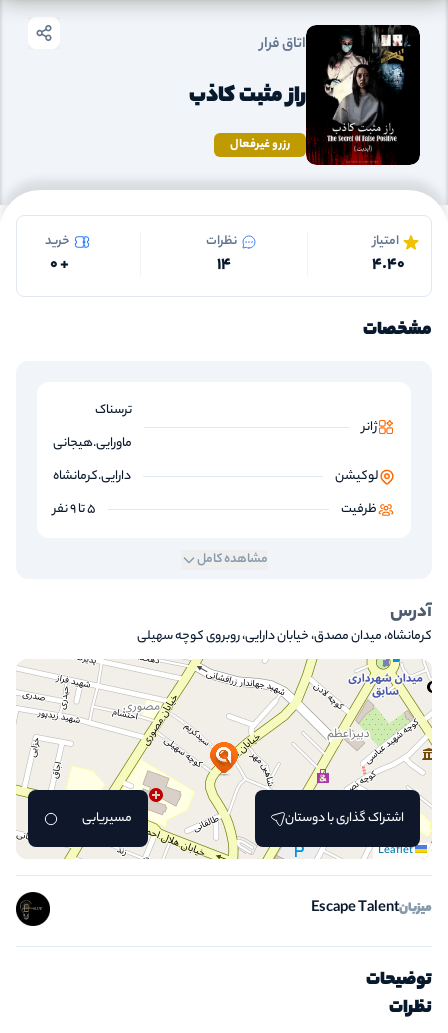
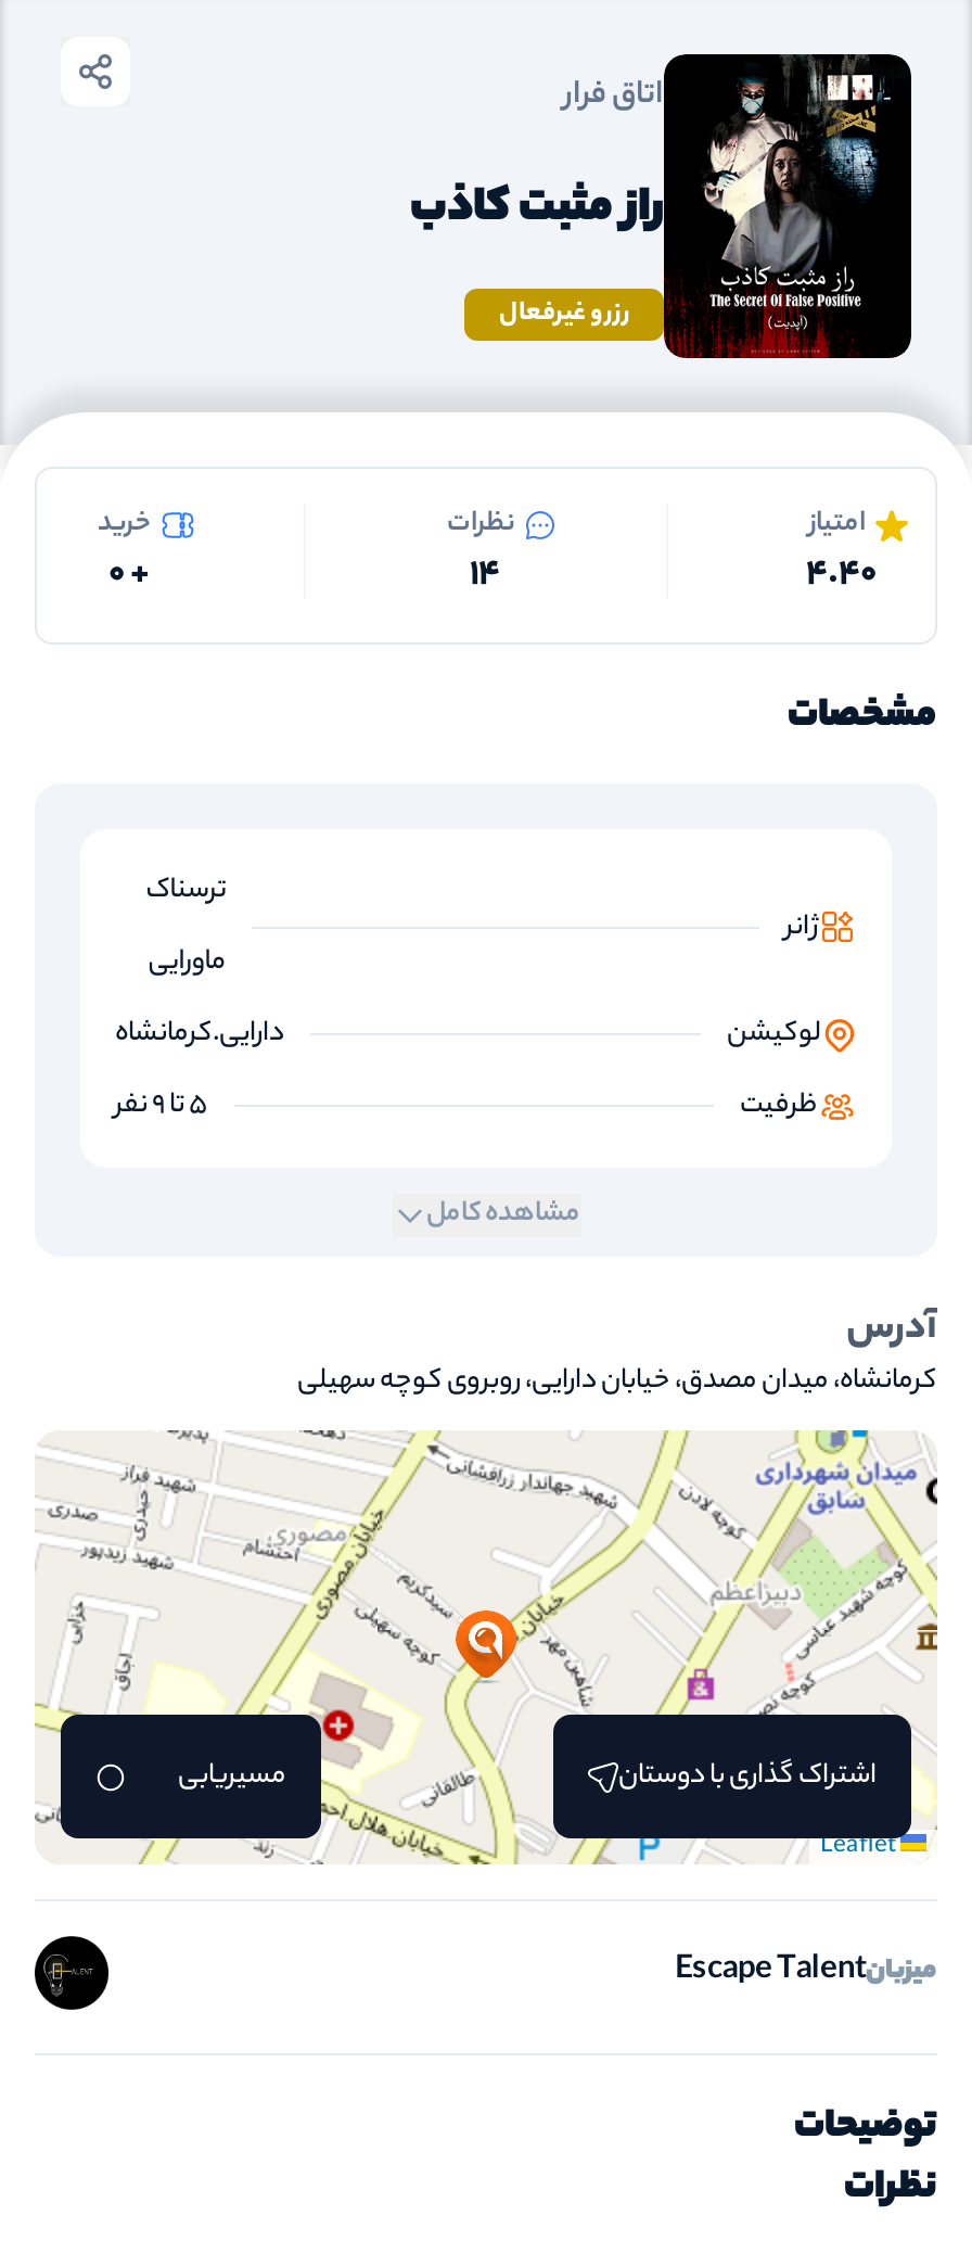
[53,433,132,454] ماورایی.هیجانی -> [148,940,226,985] ماورایی

